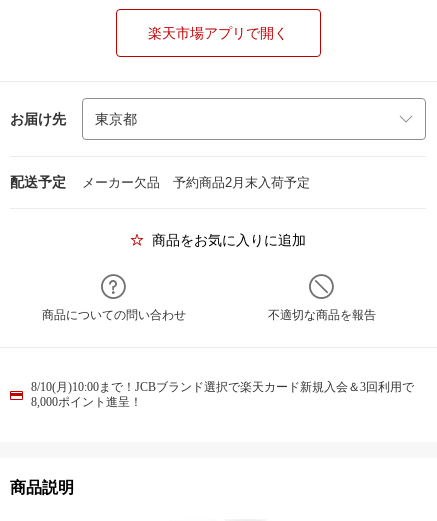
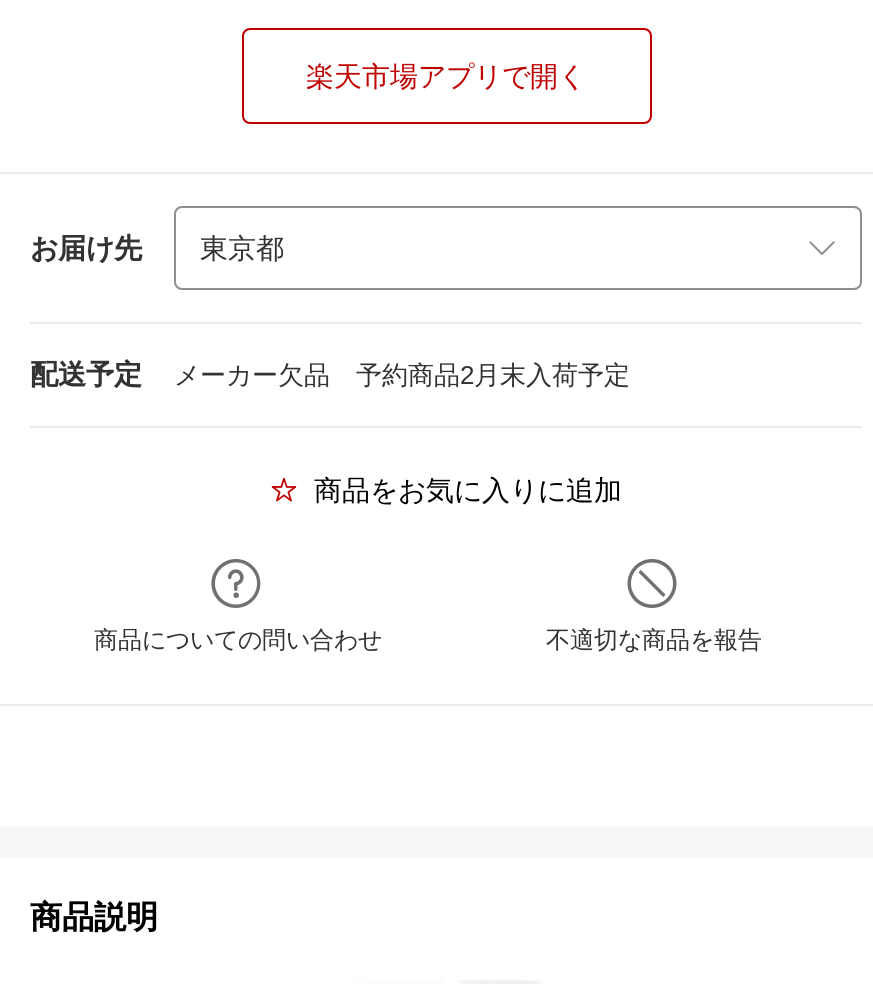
[31,380,414,409] 8/10(月)10:00まで！JCBブランド選択で楽天カード新規入会＆3回利用で | 8,000ポイント進呈！ -> none

